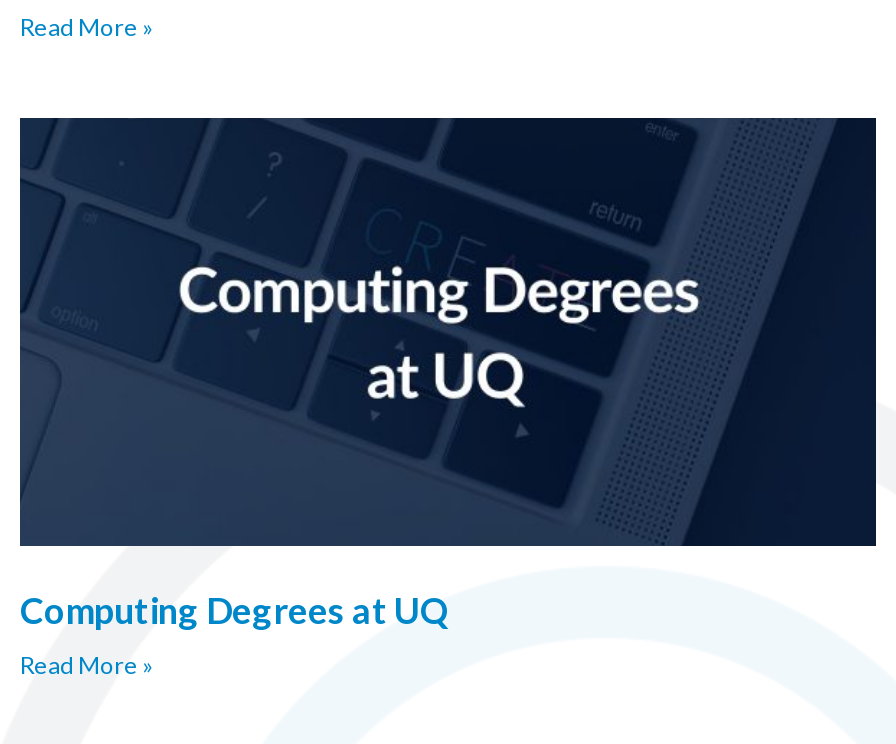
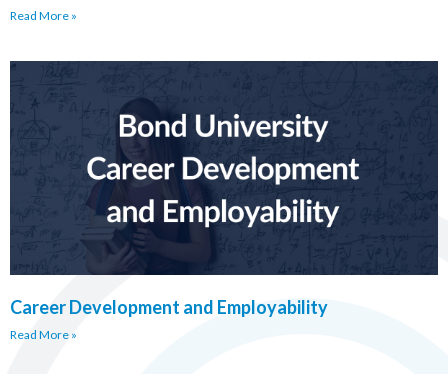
[20,122,724,631] [image] | Computing Degrees at UQ -> [10,62,423,318] [image] | Career Development and Employability

